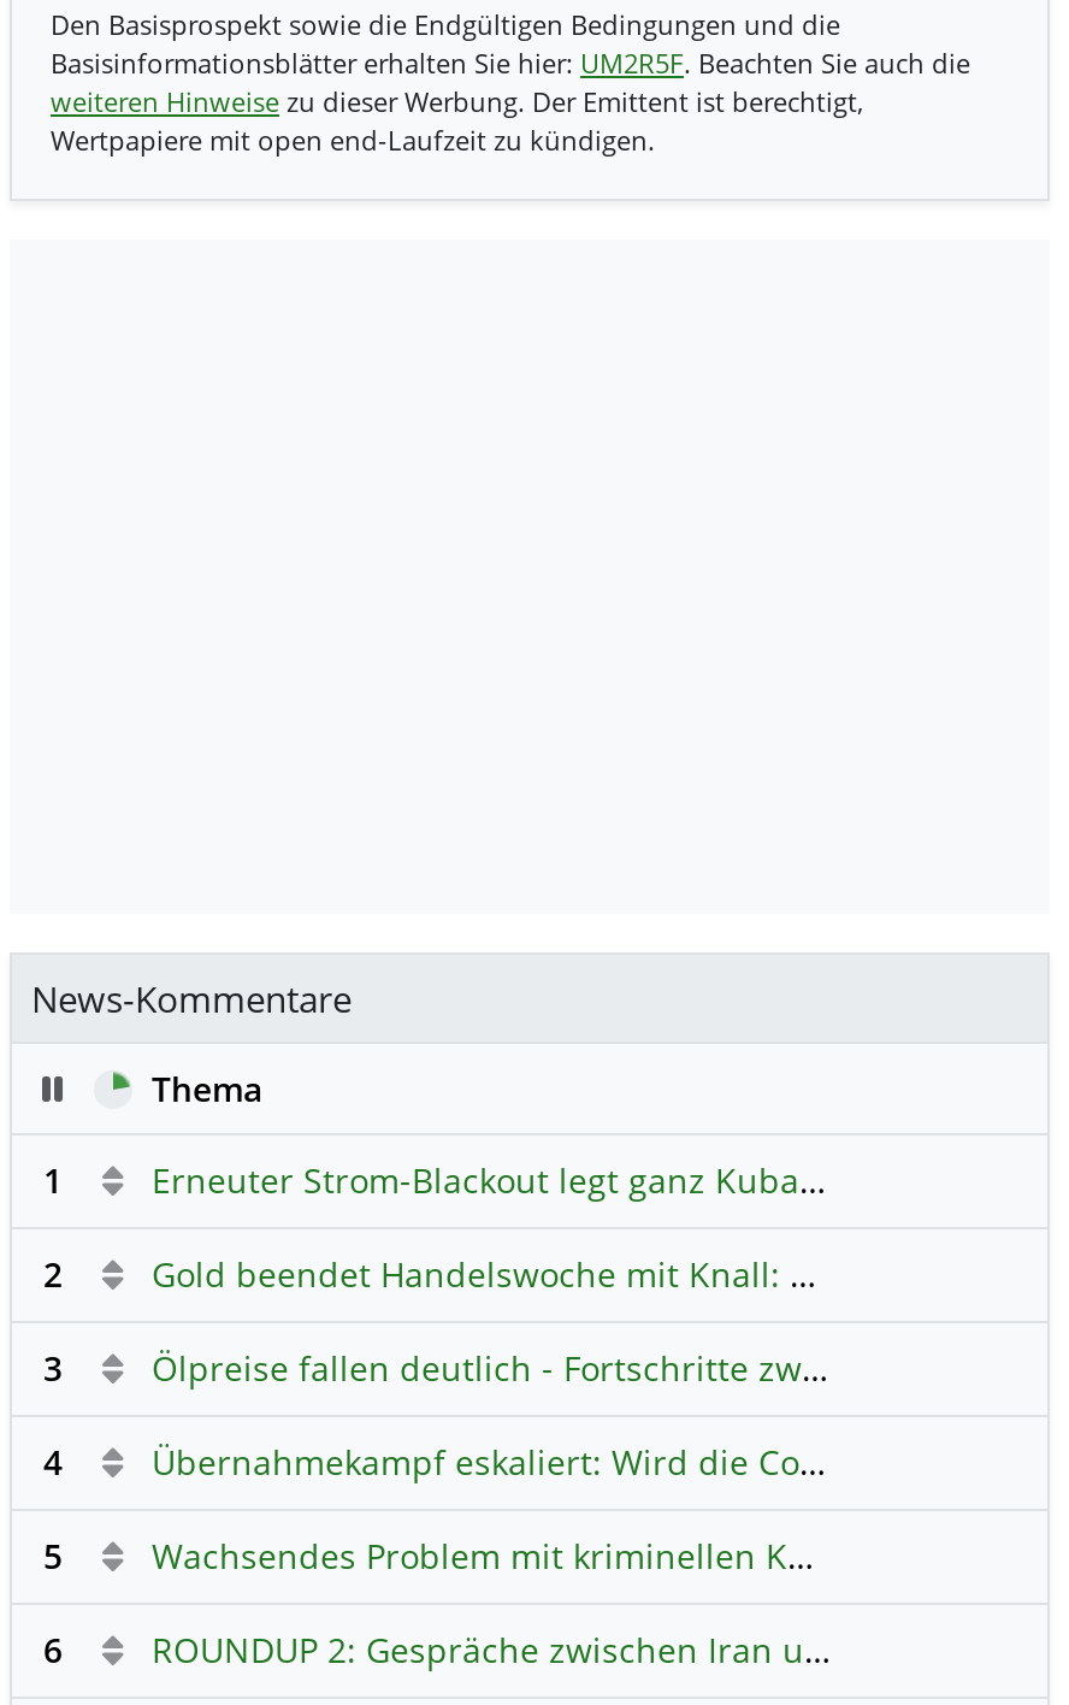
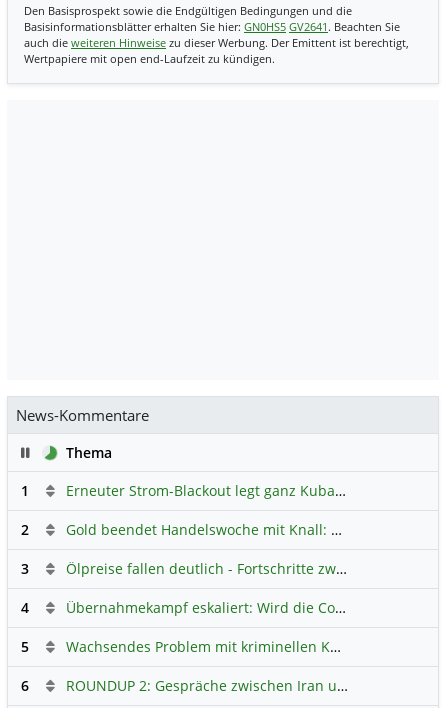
[51,45,970,119] Basisinformationsblätter erhalten Sie hier: UM2R5F. Beachten Sie auch die | weiteren Hinweise zu dieser Werbung. Der Emittent ist berechtigt, -> [24,18,409,49] Basisinformationsblätter erhalten Sie hier: GN0HS5 GV2641. Beachten Sie | auch die weiteren Hinweise zu dieser Werbung. Der Emittent ist berechtigt,

